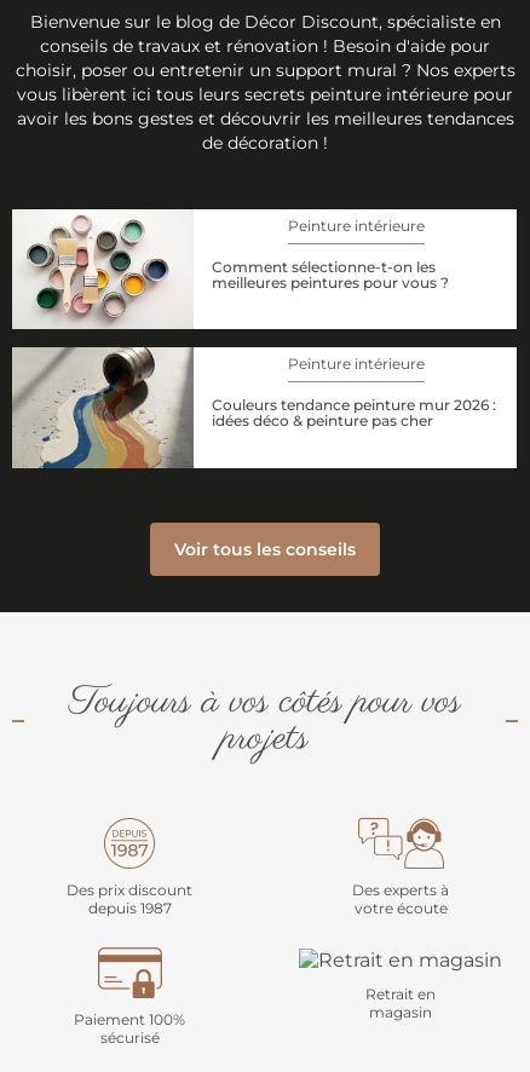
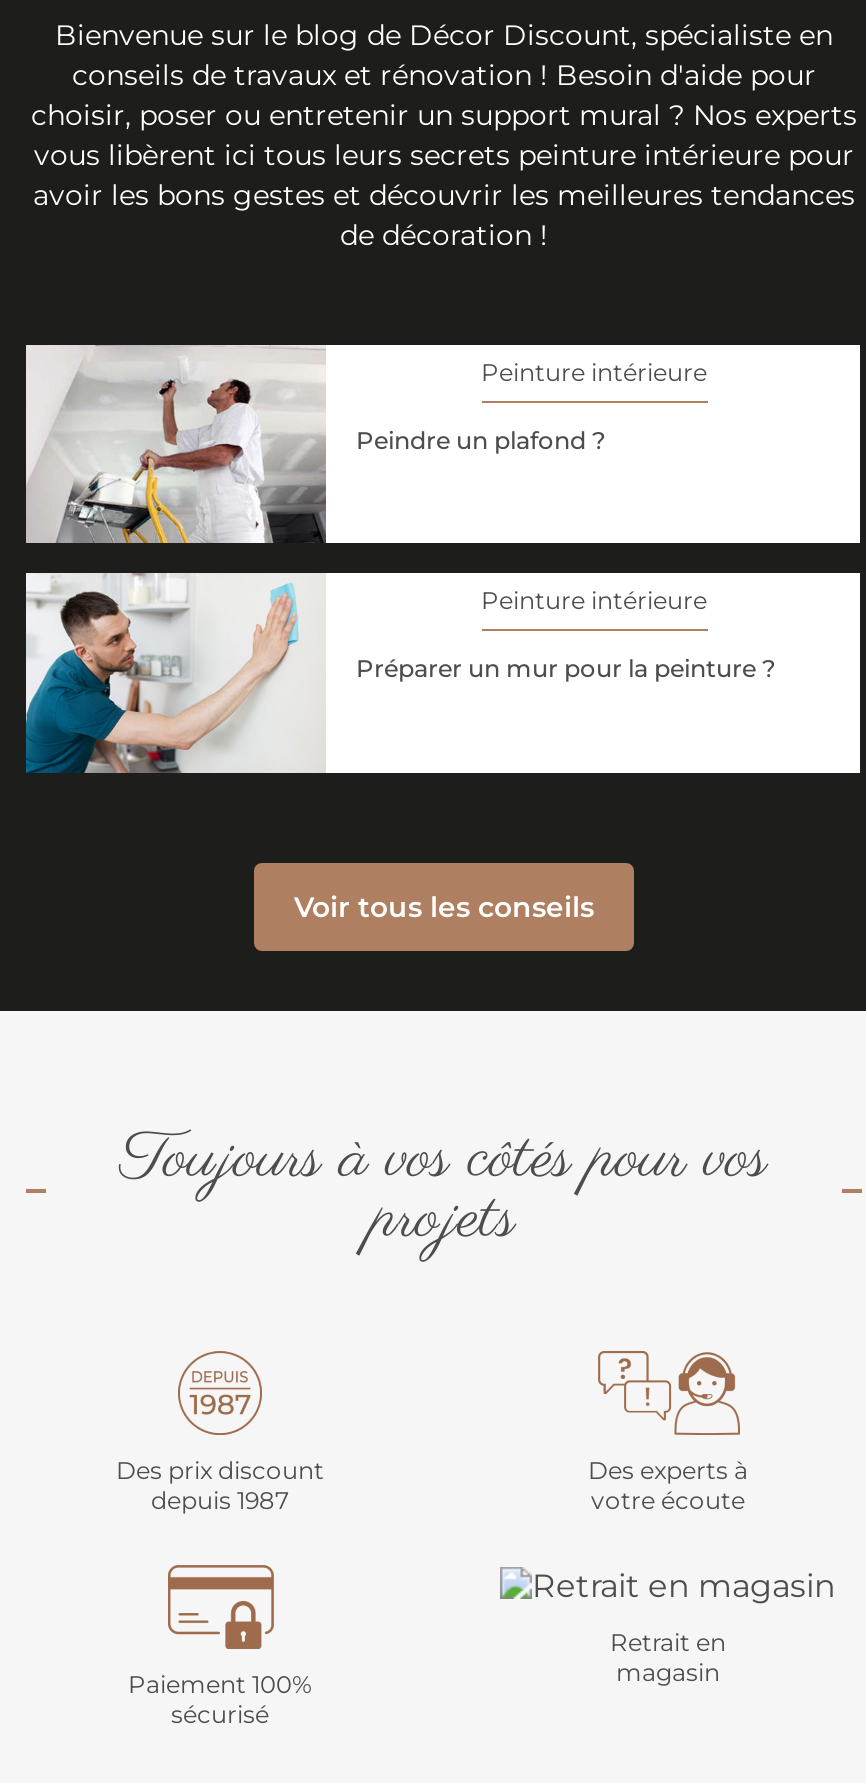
[15,211,449,330] [image] | Comment sélectionne-t-on les | meilleures peintures pour vous ? -> [26,345,606,545] [image] | Peindre un plafond ?
[11,347,496,469] [image] | Couleurs tendance peinture mur 2026 : | idées déco & peinture pas cher -> [24,573,776,775] [image] | Préparer un mur pour la peinture ?

